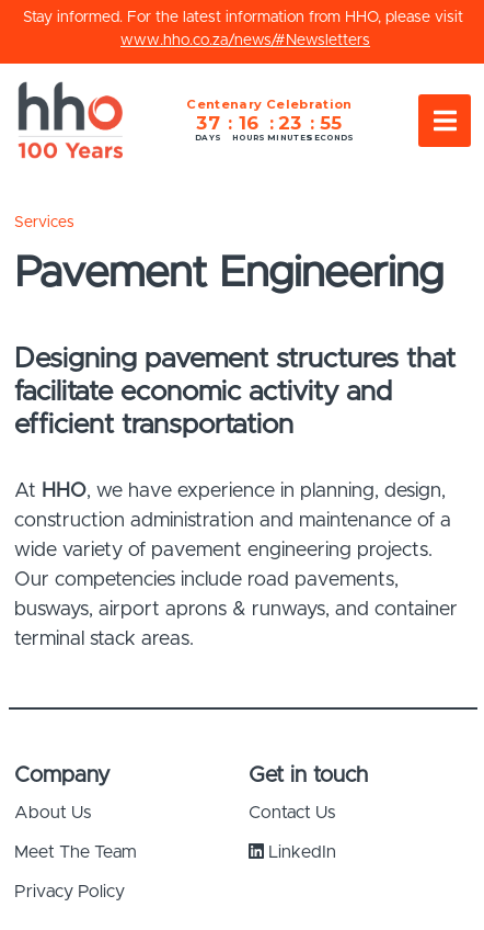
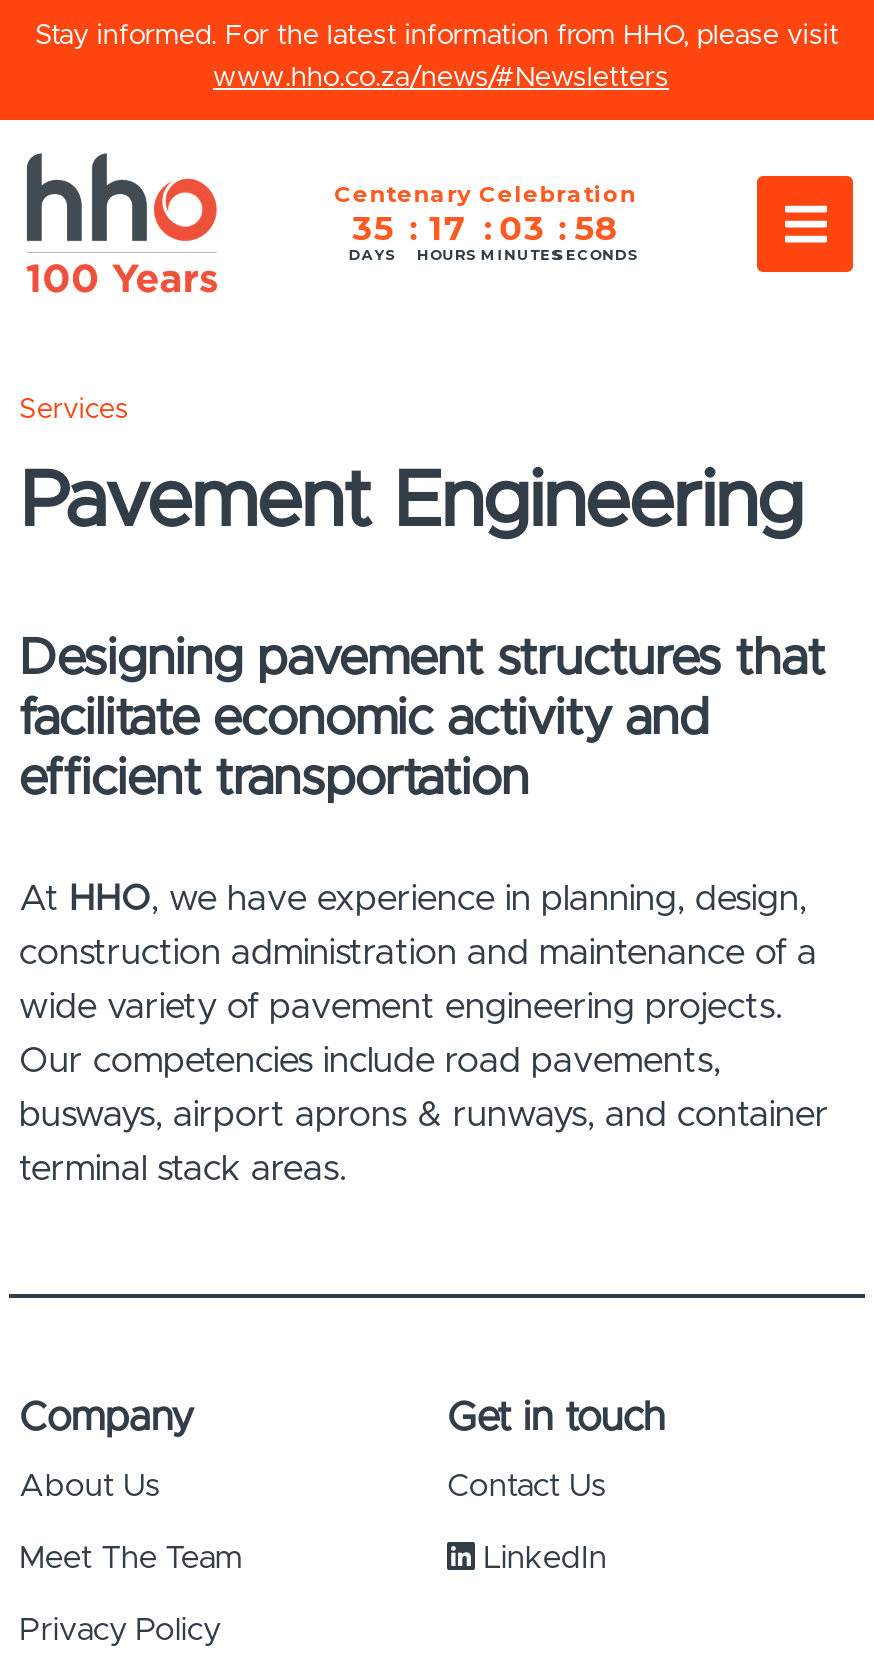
[196,112,220,134] 37 -> [353,208,394,248] 35
[239,112,259,134] 16 -> [429,208,466,248] 17
[278,112,302,134] 23 -> [500,208,545,248] 03
[319,112,342,134] 55 -> [574,208,619,248] 58

